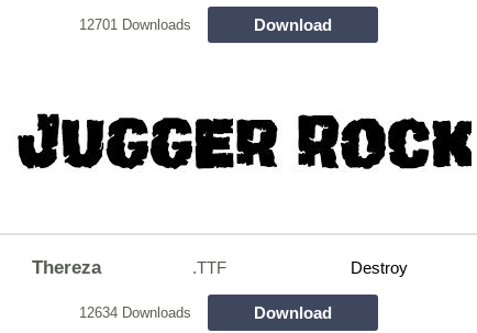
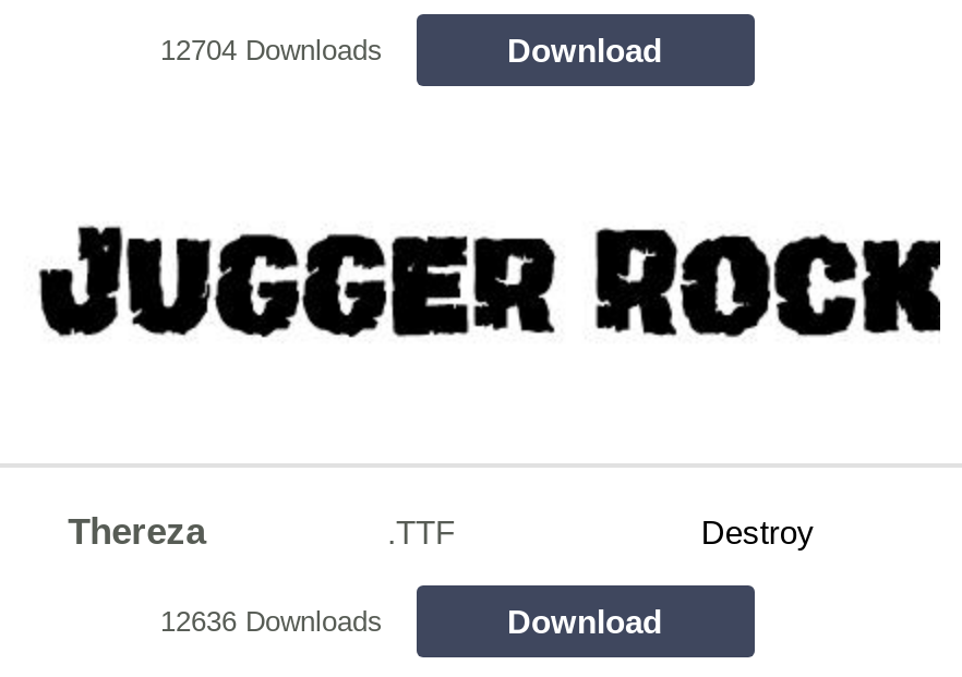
[79,16,191,33] 12701 Downloads -> [160,33,383,66] 12704 Downloads
[79,304,191,321] 12634 Downloads -> [160,605,383,637] 12636 Downloads

